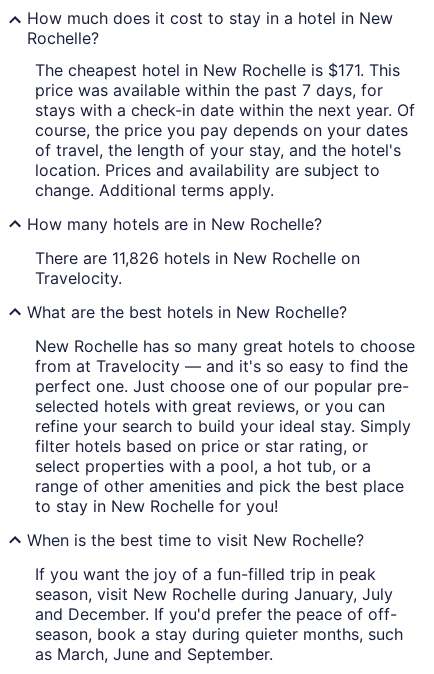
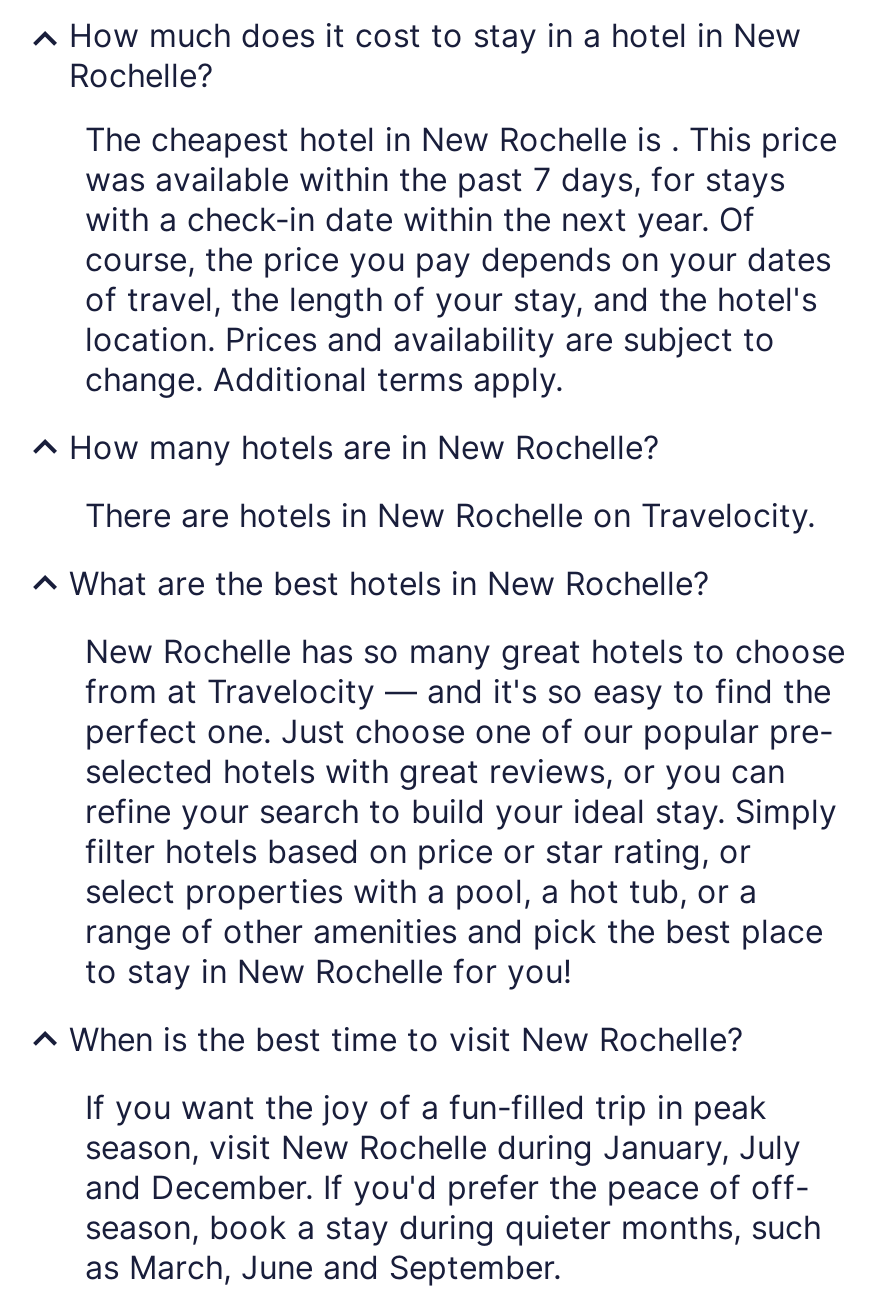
[35,60,415,120] The cheapest hotel in New Rochelle is $171. This | price was available within the past 7 days, for | stays with a check-in date within the next year. Of -> [85,119,837,239] The cheapest hotel in New Rochelle is . This price | was available within the past 7 days, for stays | with a check-in date within the next year. Of
[35,248,360,288] There are 11,826 hotels in New Rochelle on | Travelocity. -> [85,495,815,535] There are hotels in New Rochelle on Travelocity.

